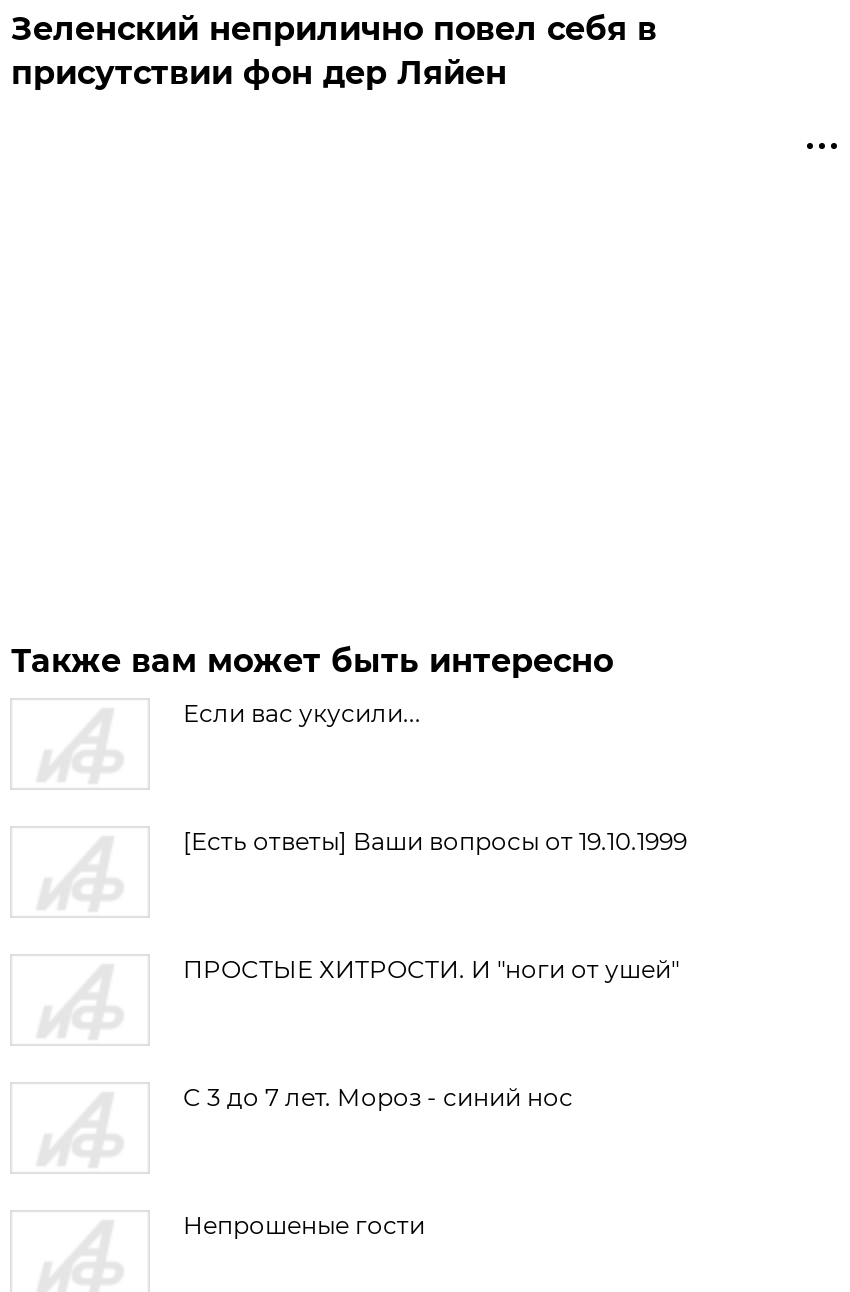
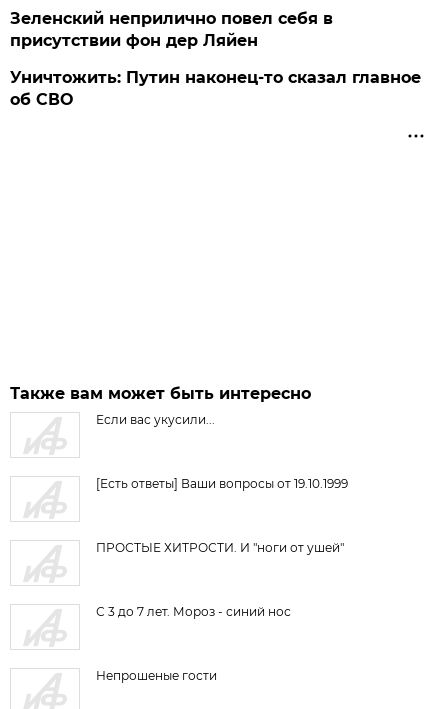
none -> [10,68,421,109] Уничтожить: Путин наконец-то сказал главное | об СВО

